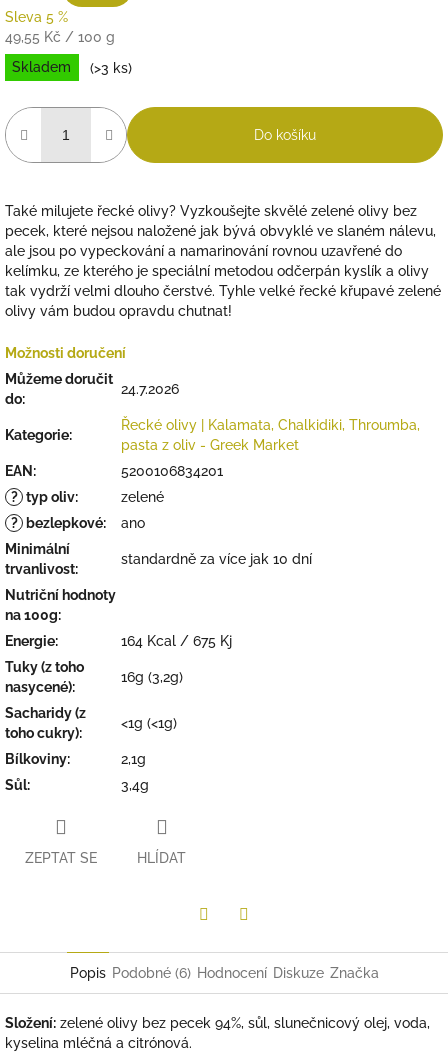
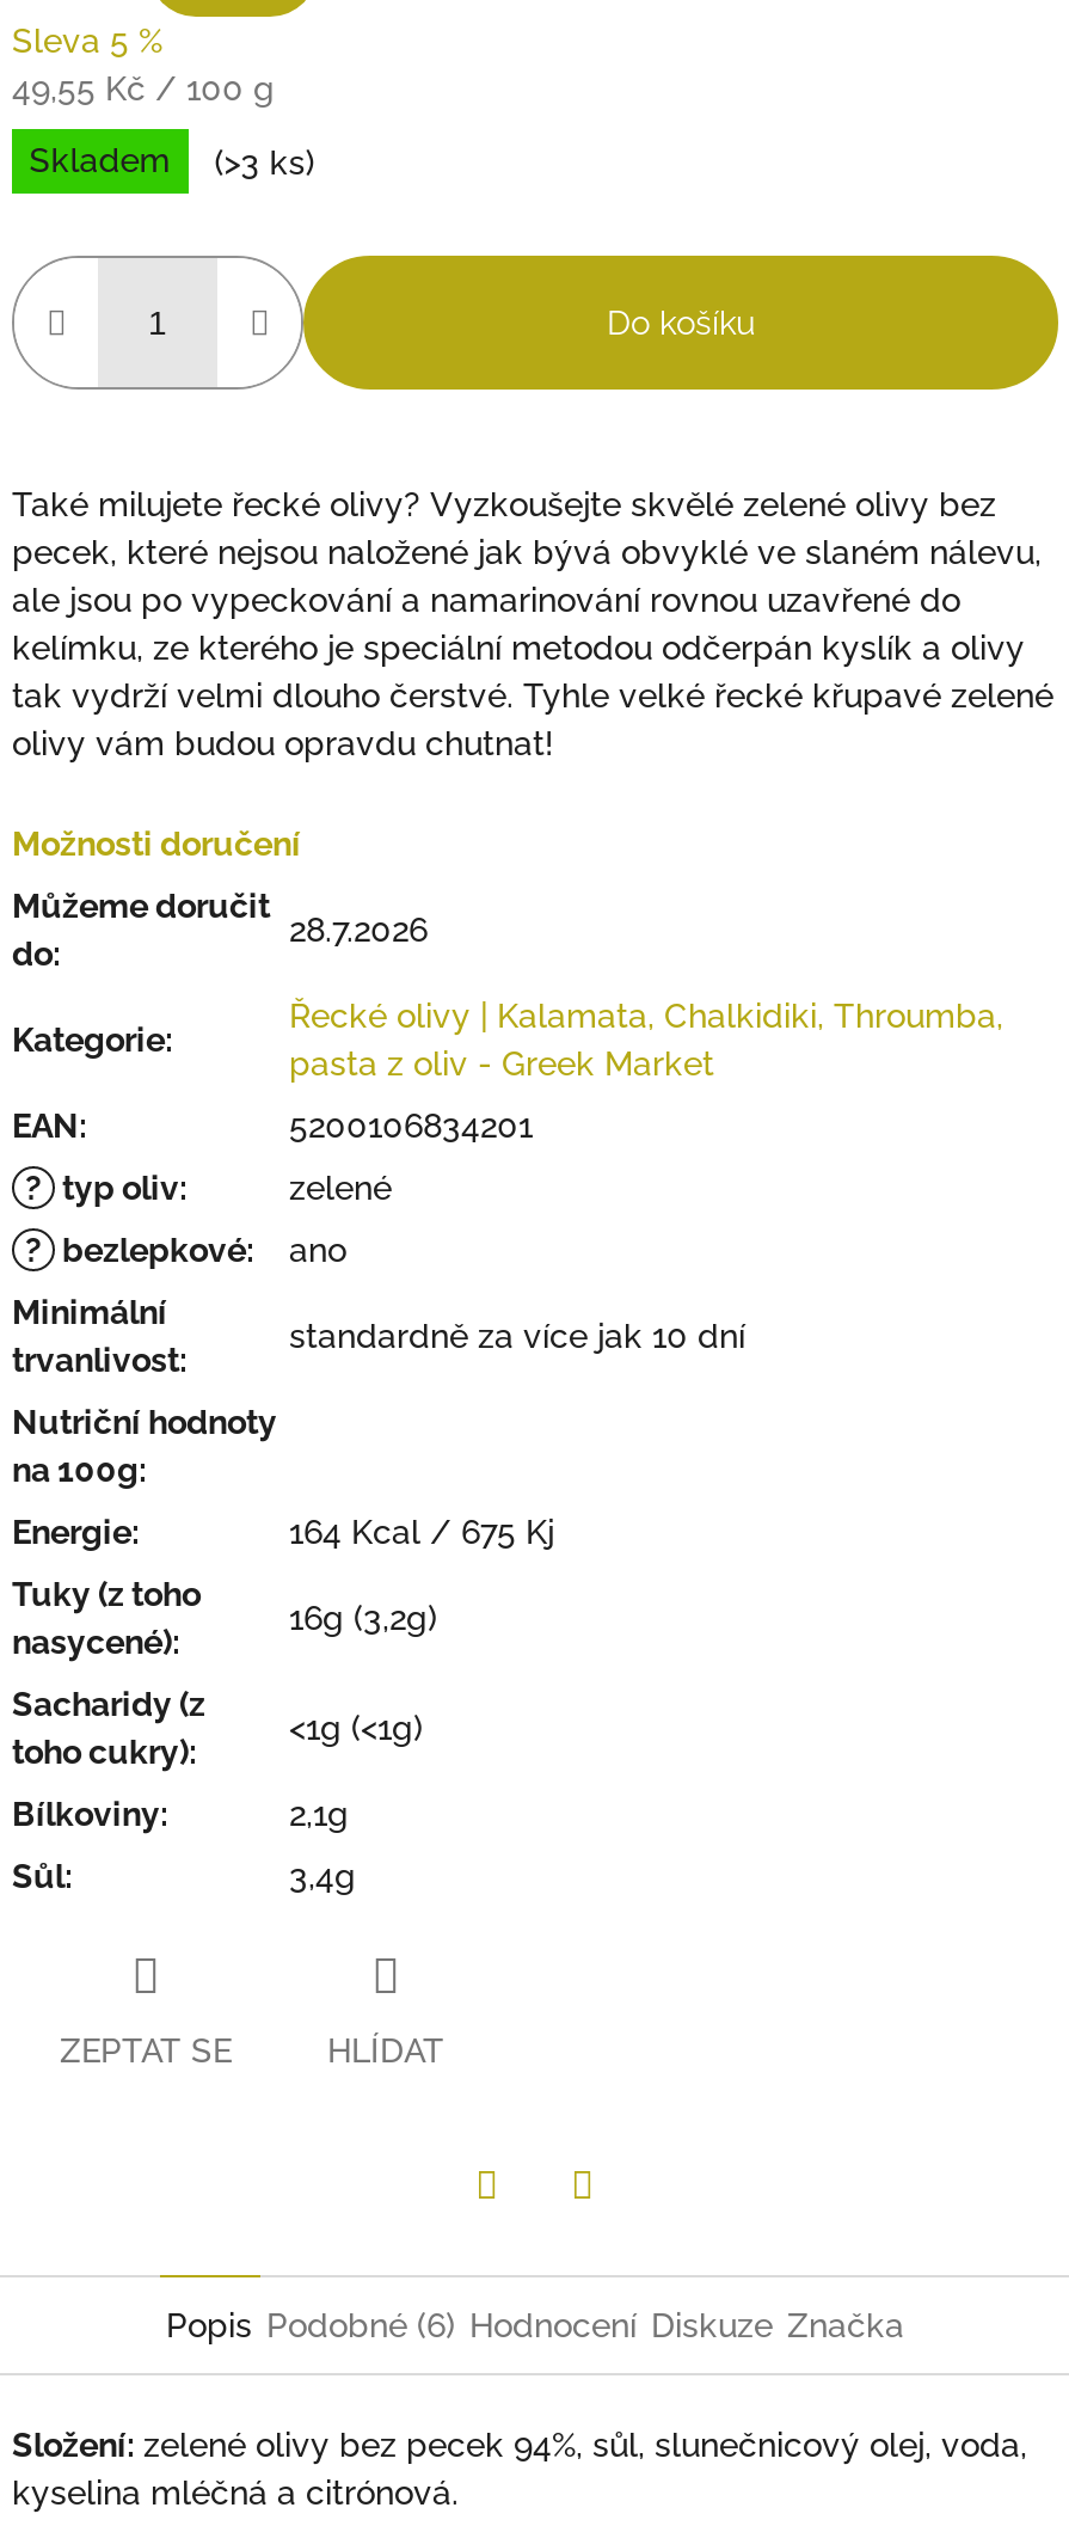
[121,381,179,397] 24.7.2026 -> [289,911,428,949] 28.7.2026

